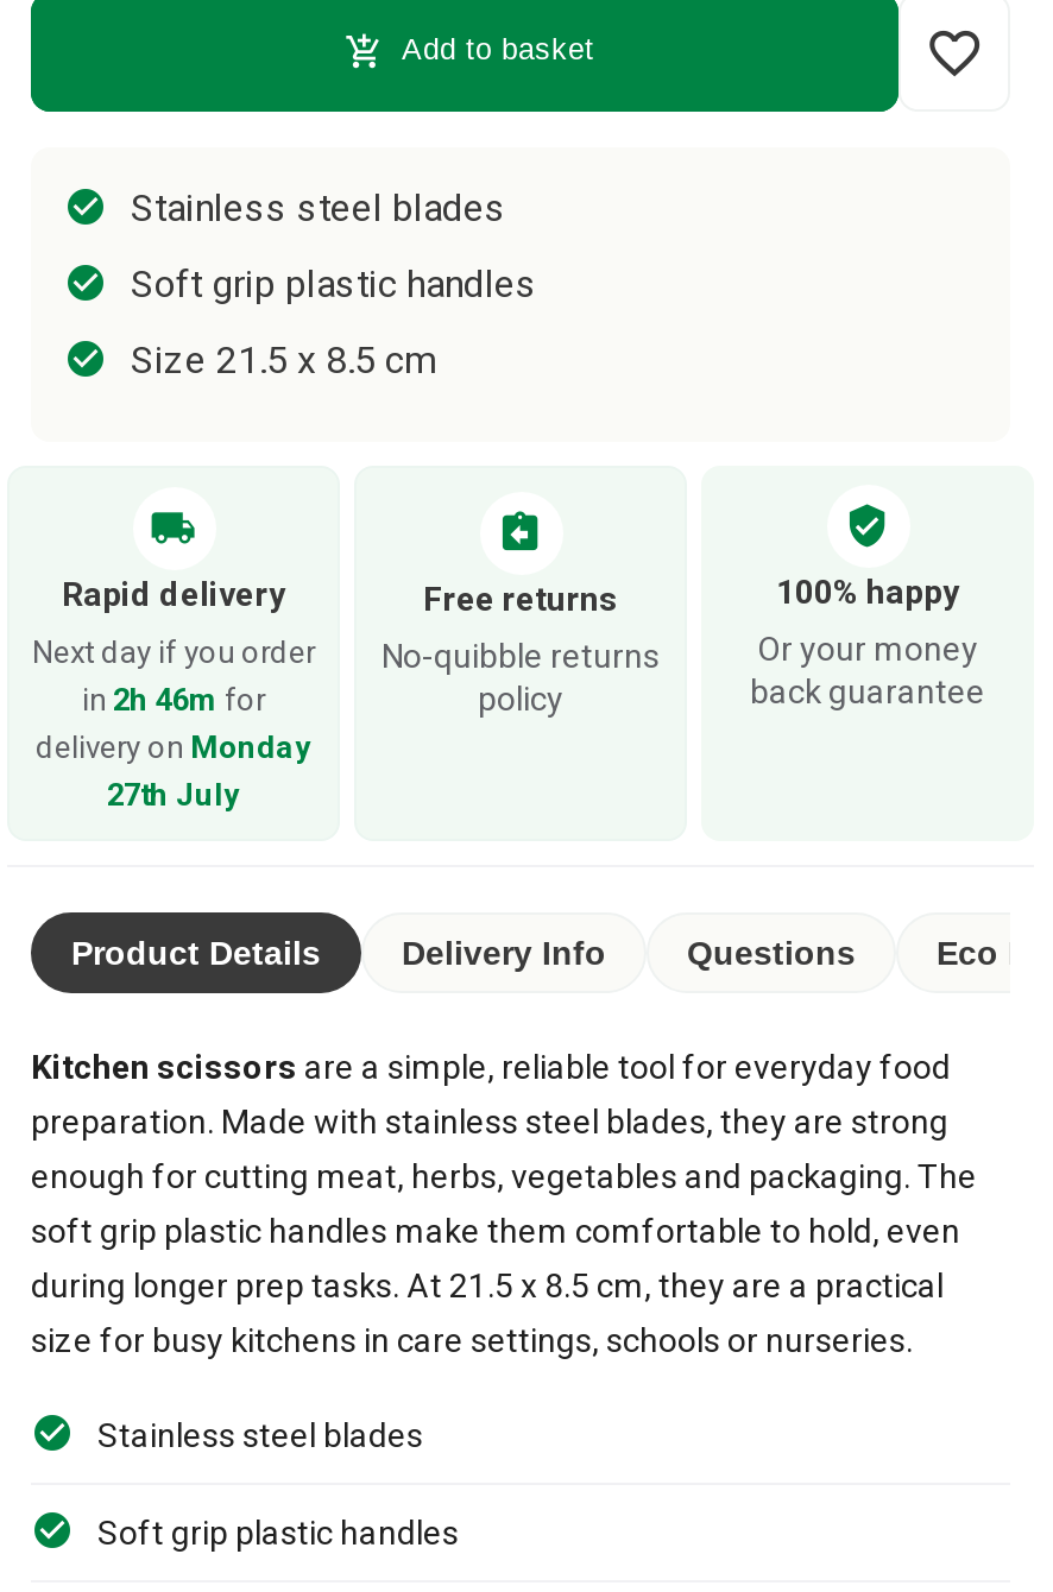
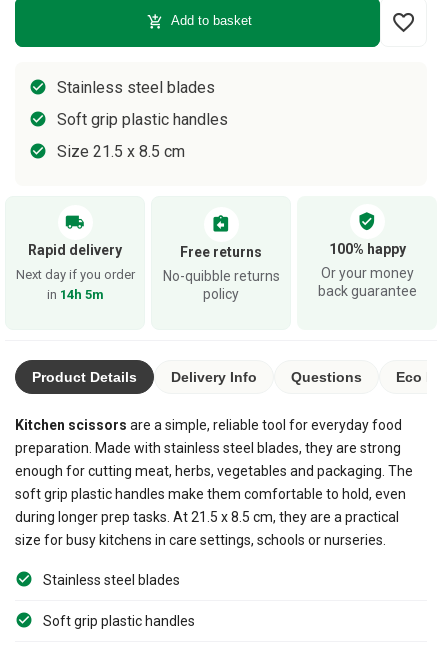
[36,682,311,813] in 2h 46m for | delivery on Monday | 27th July -> [46,287,103,302] in 14h 5m

